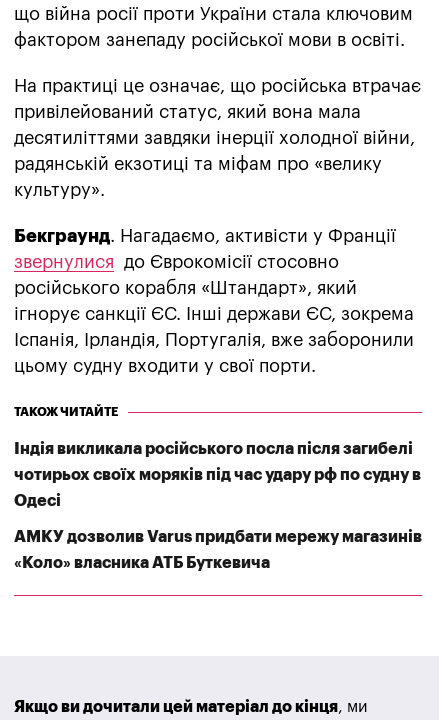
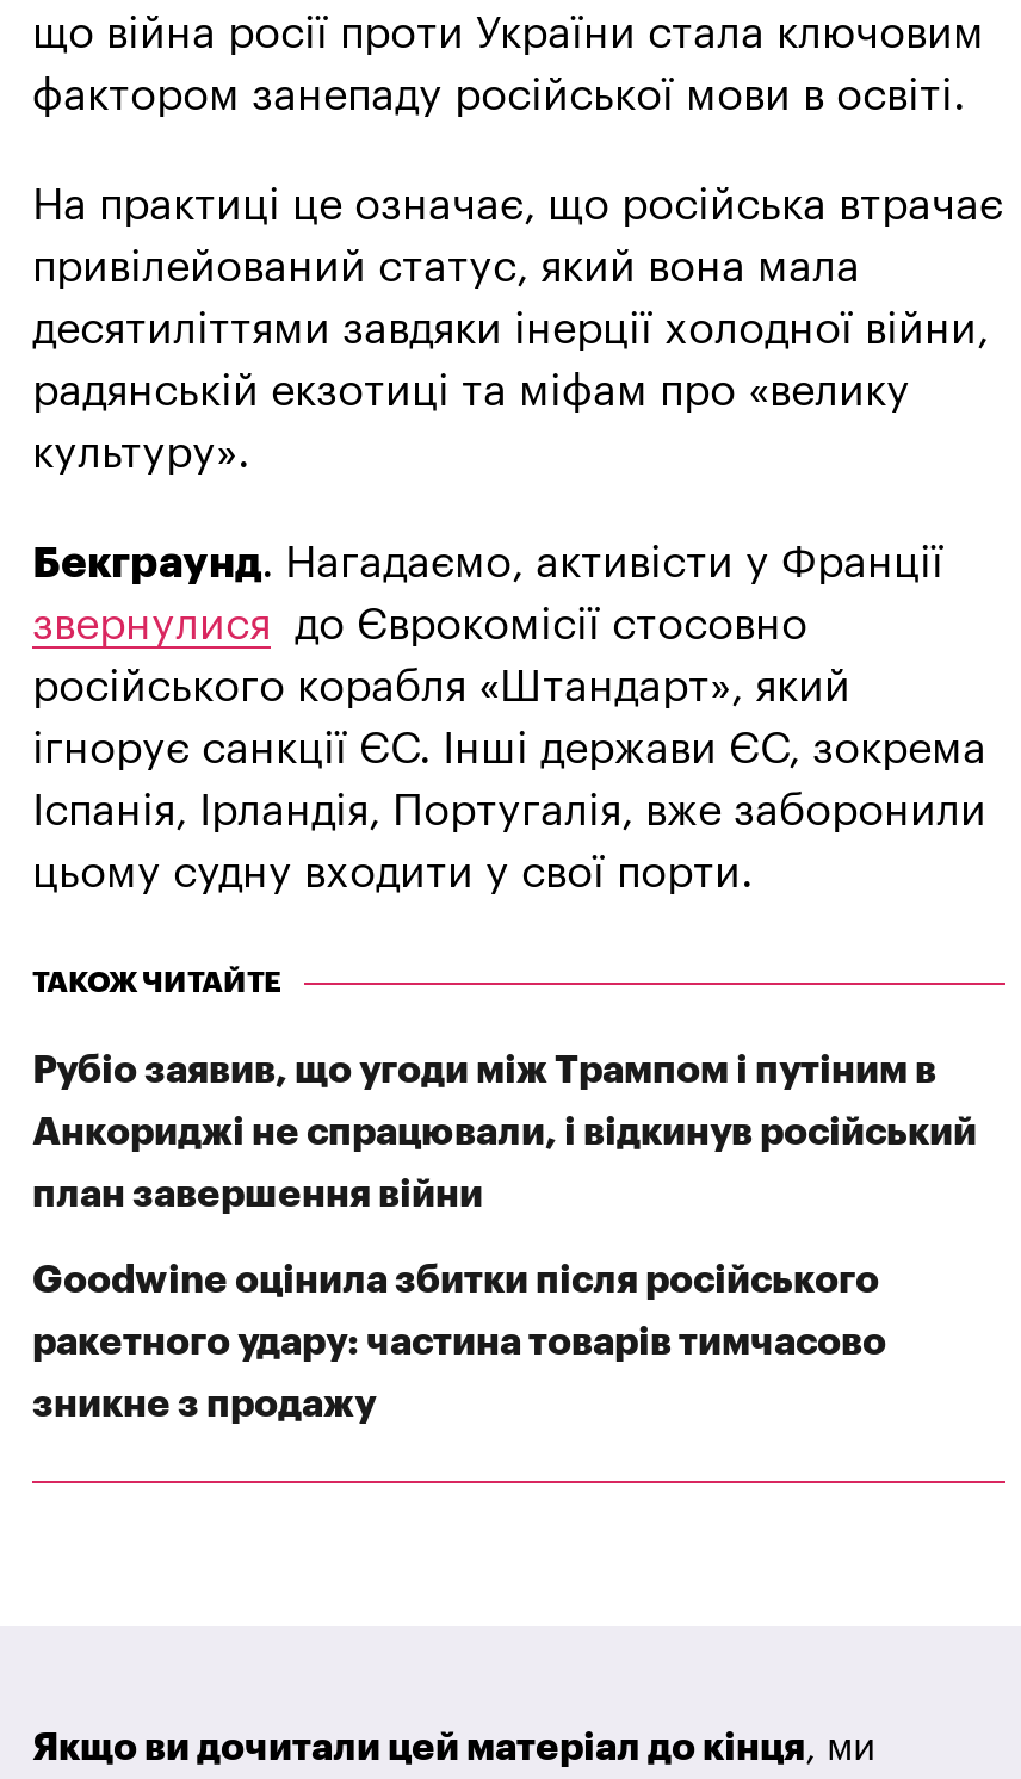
[14,441,422,571] Індія викликала російського посла після загибелі | чотирьох своїх моряків під час удару рф по судну в | Одесі | АМКУ дозволив Varus придбати мережу магазинів | «Коло» власника АТБ Буткевича -> [32,1053,977,1425] Рубіо заявив, що угоди між Трампом і путіним в | Анкориджі не спрацювали, і відкинув російський | план завершення війни | Goodwine оцінила збитки після російського | ракетного удару: частина товарів тимчасово | зникне з продажу

